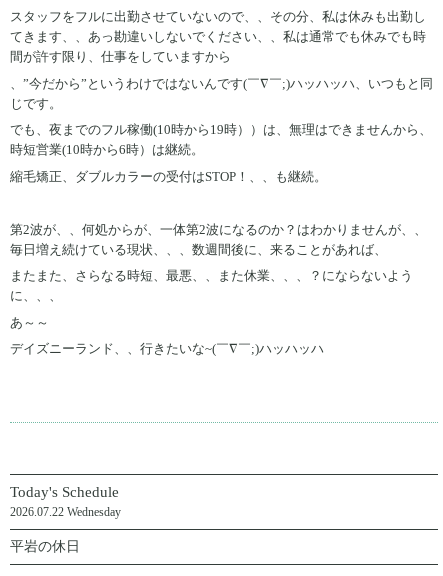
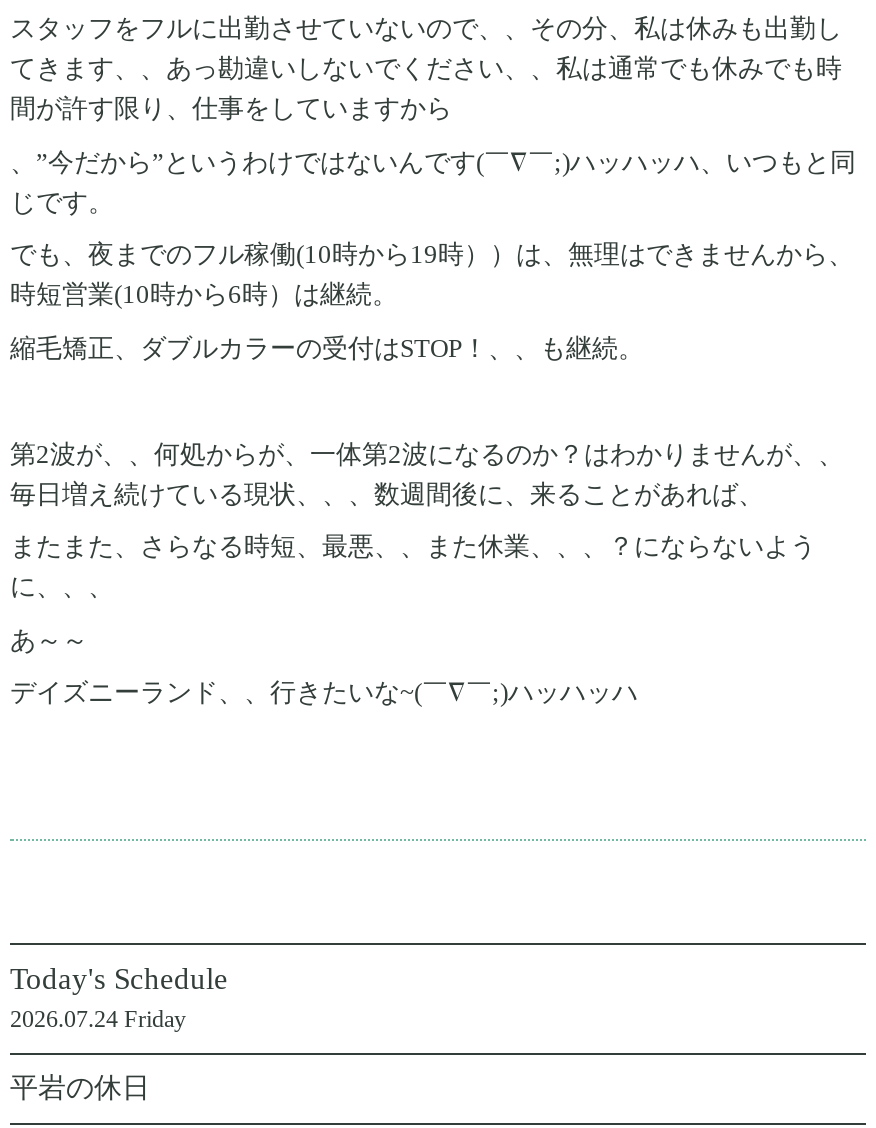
[10,505,121,519] 2026.07.22 Wednesday -> [10,1005,186,1033] 2026.07.24 Friday

